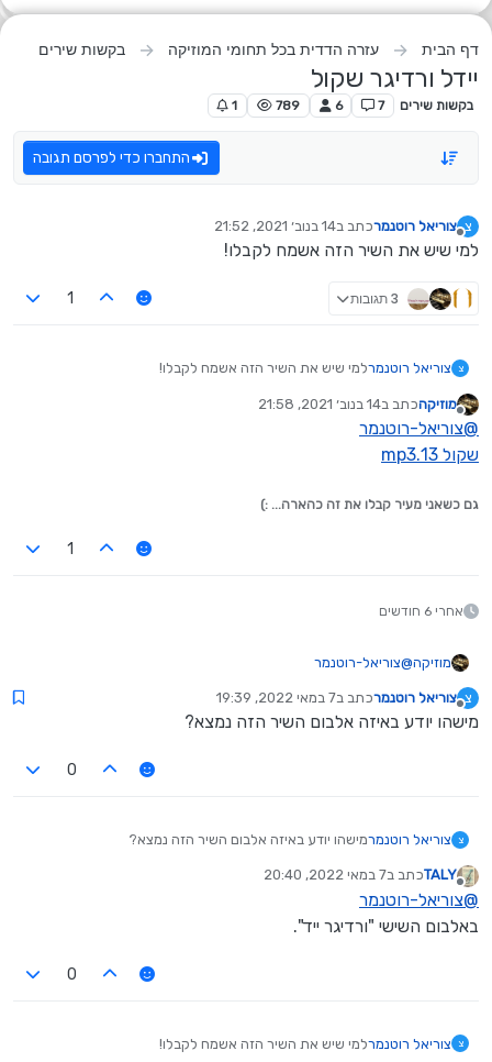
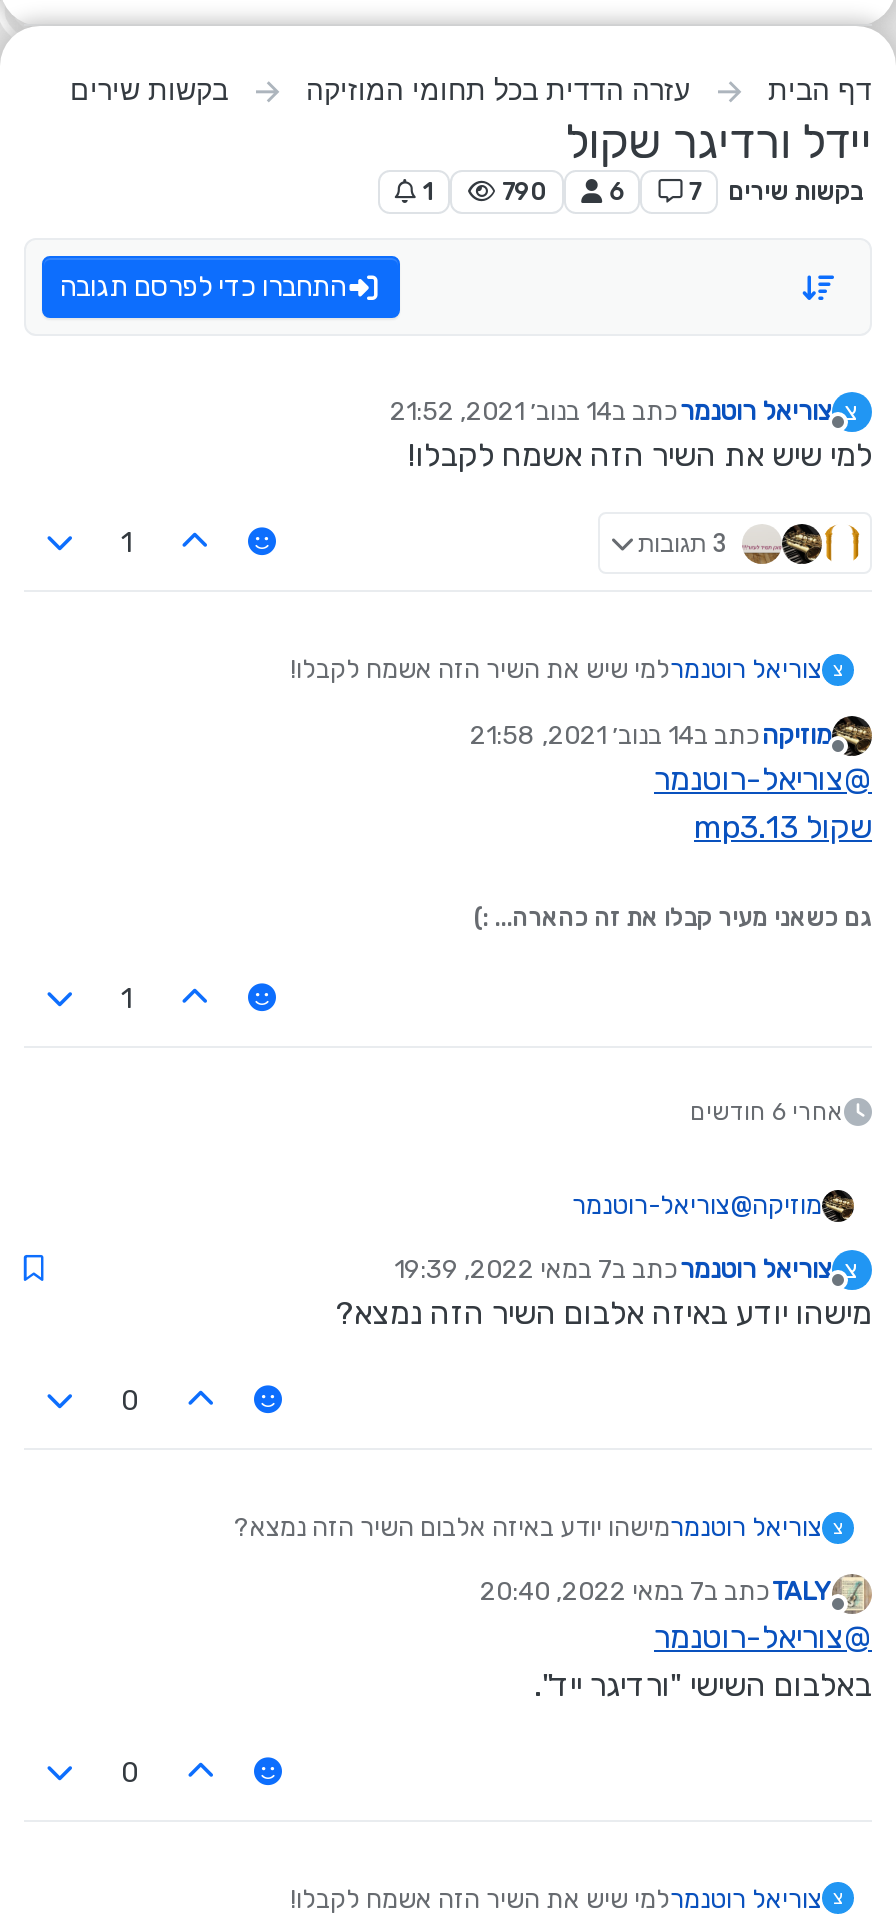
[276,98,300,113] 789 -> [502,178,546,206] 790

